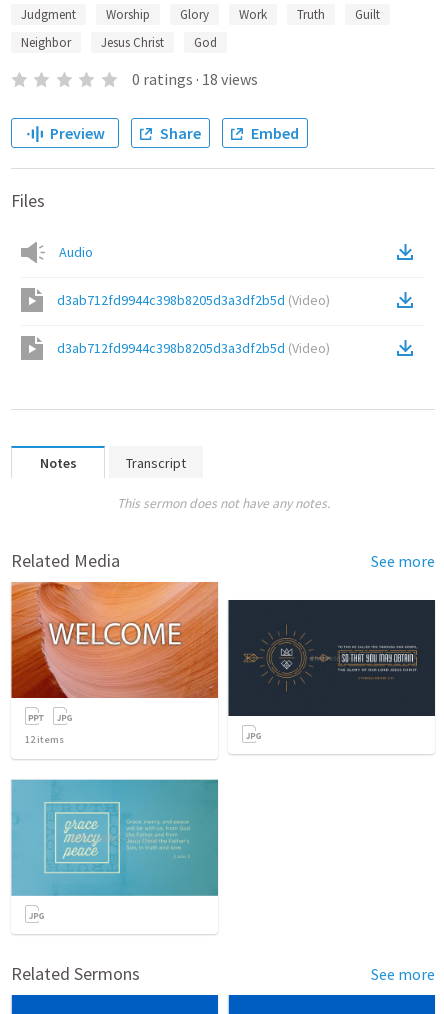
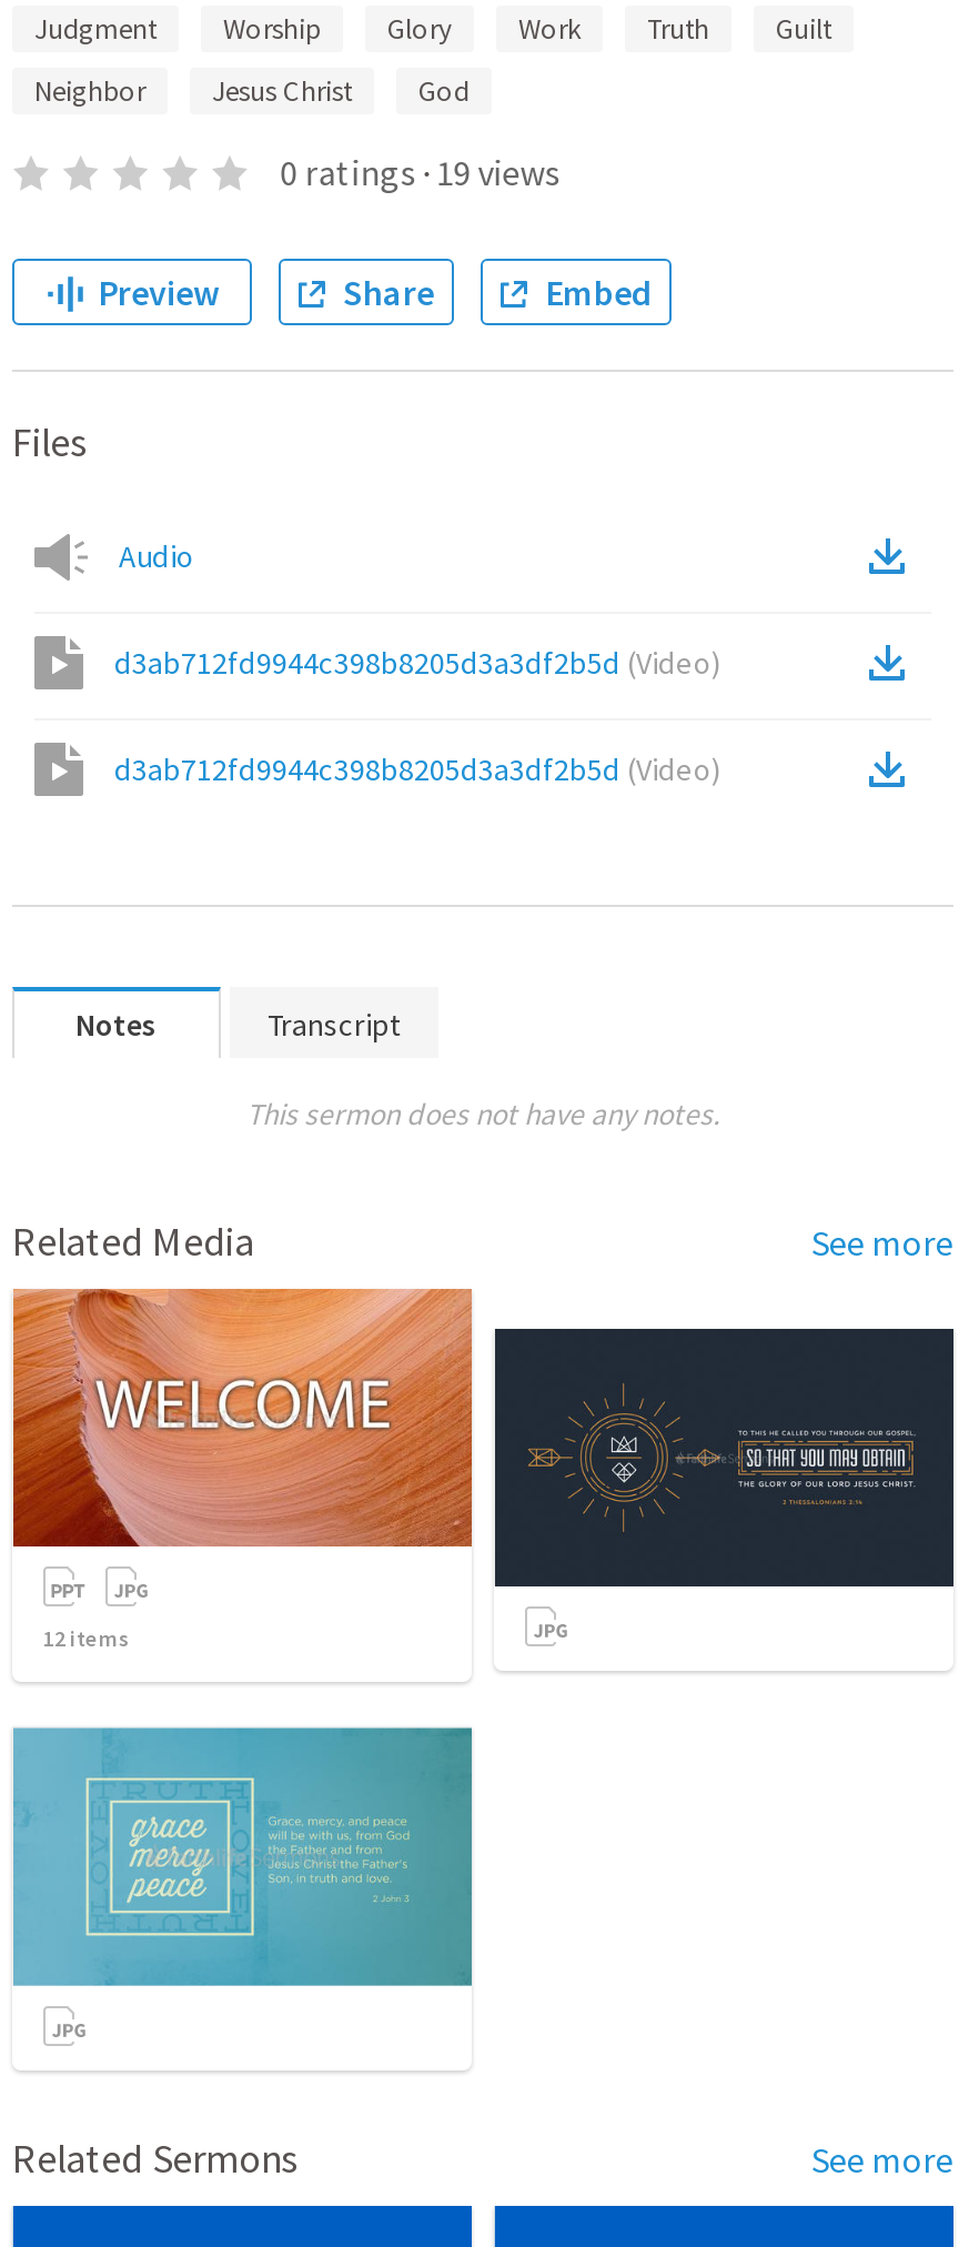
[132,69,258,89] 0 ratings · 18 views -> [280,150,560,194] 0 ratings · 19 views

